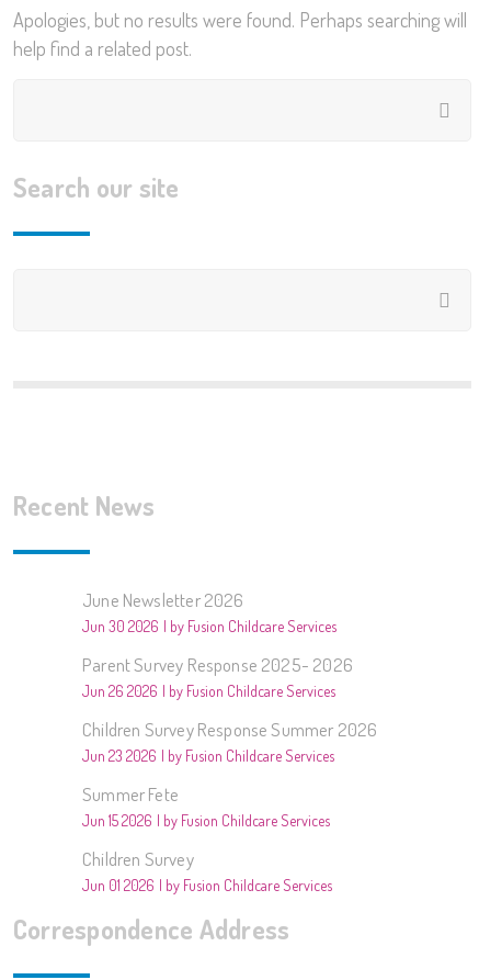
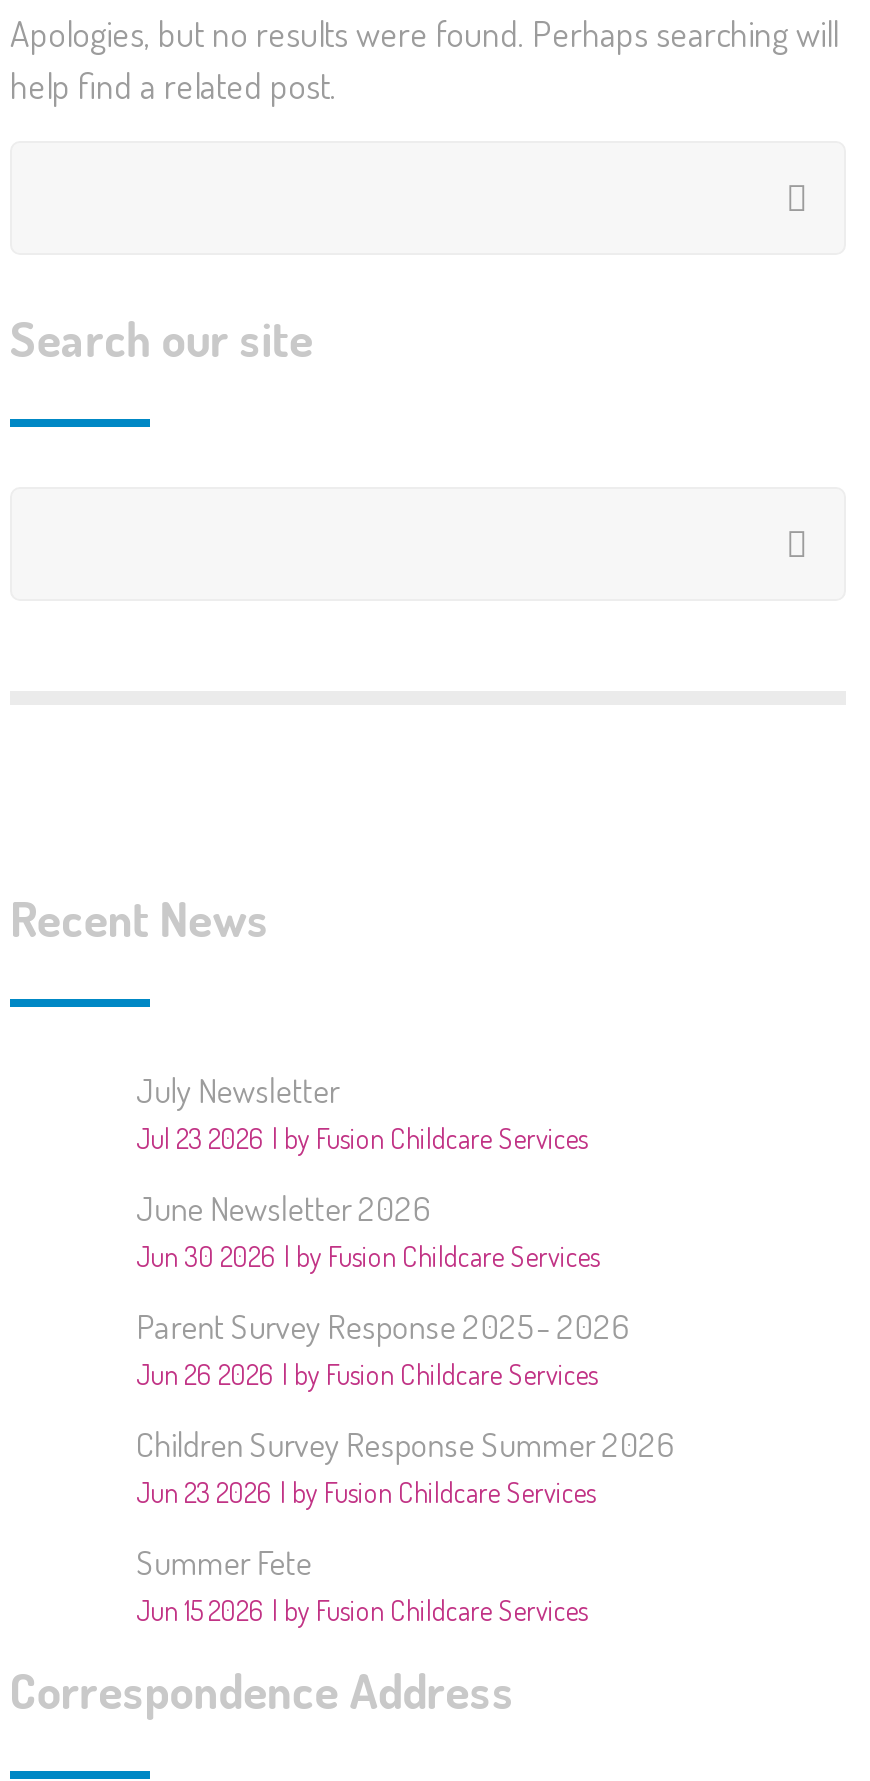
none -> [136,1069,588,1155] July Newsletter | Jul 23 2026 by Fusion Childcare Services
moved [82,588,378,830] -> [136,1187,675,1627]: June Newsletter 2026 | Jun 30 2026 by Fusion Childcare Services | Parent Survey Response 2025- 2026 | Jun 26 2026 by Fusion Childcare Services | Children Survey Response Summer 2026 | Jun 23 2026 by Fusion Childcare Services | Summer Fete | Jun 15 2026 by Fusion Childcare Services
[82,847,332,894] Children Survey | Jun 01 2026 by Fusion Childcare Services -> none

